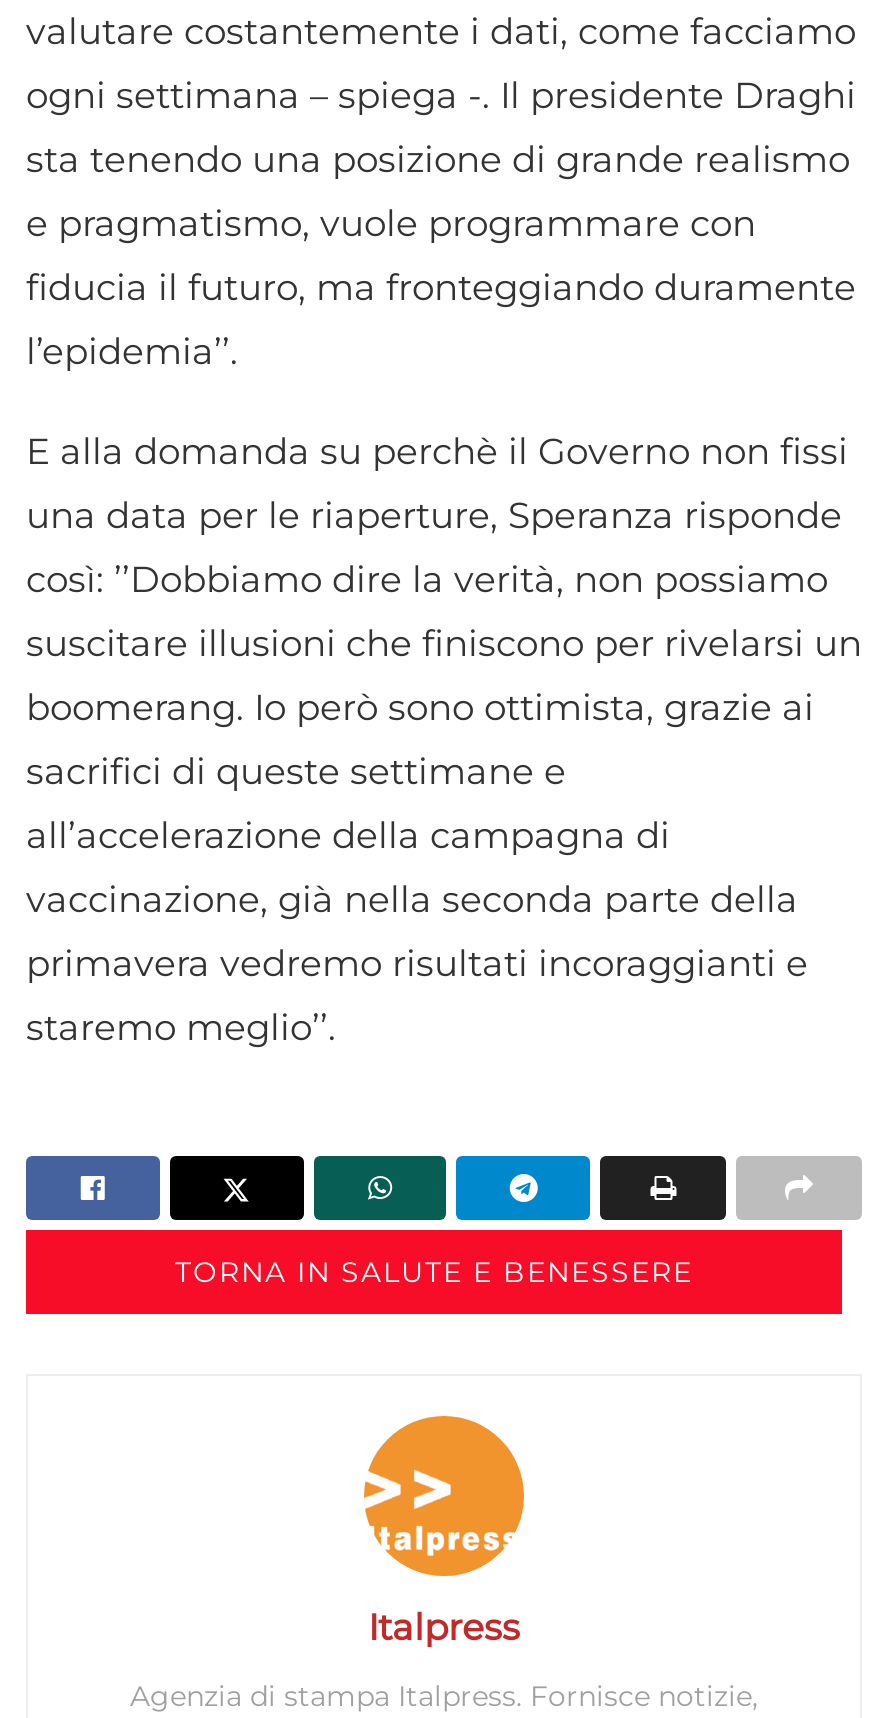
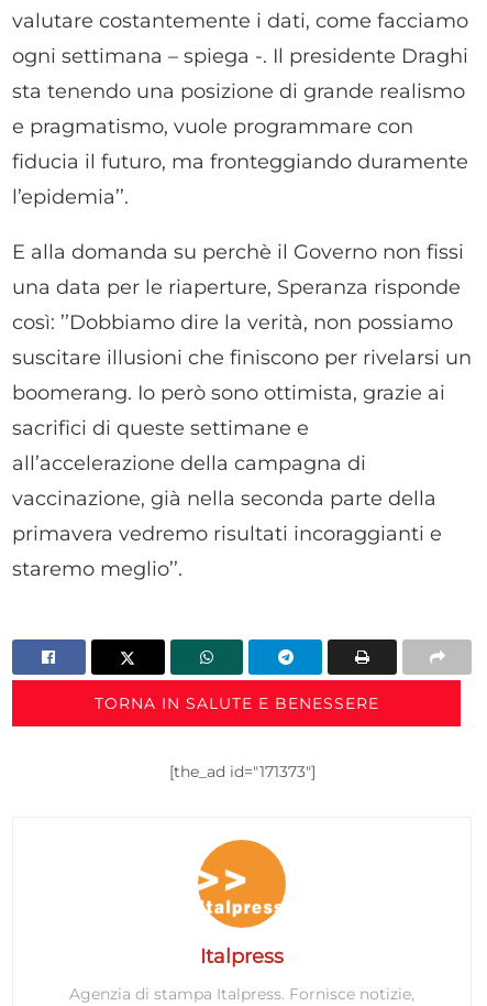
none -> [169,761,315,781] [the_ad id="171373"]

